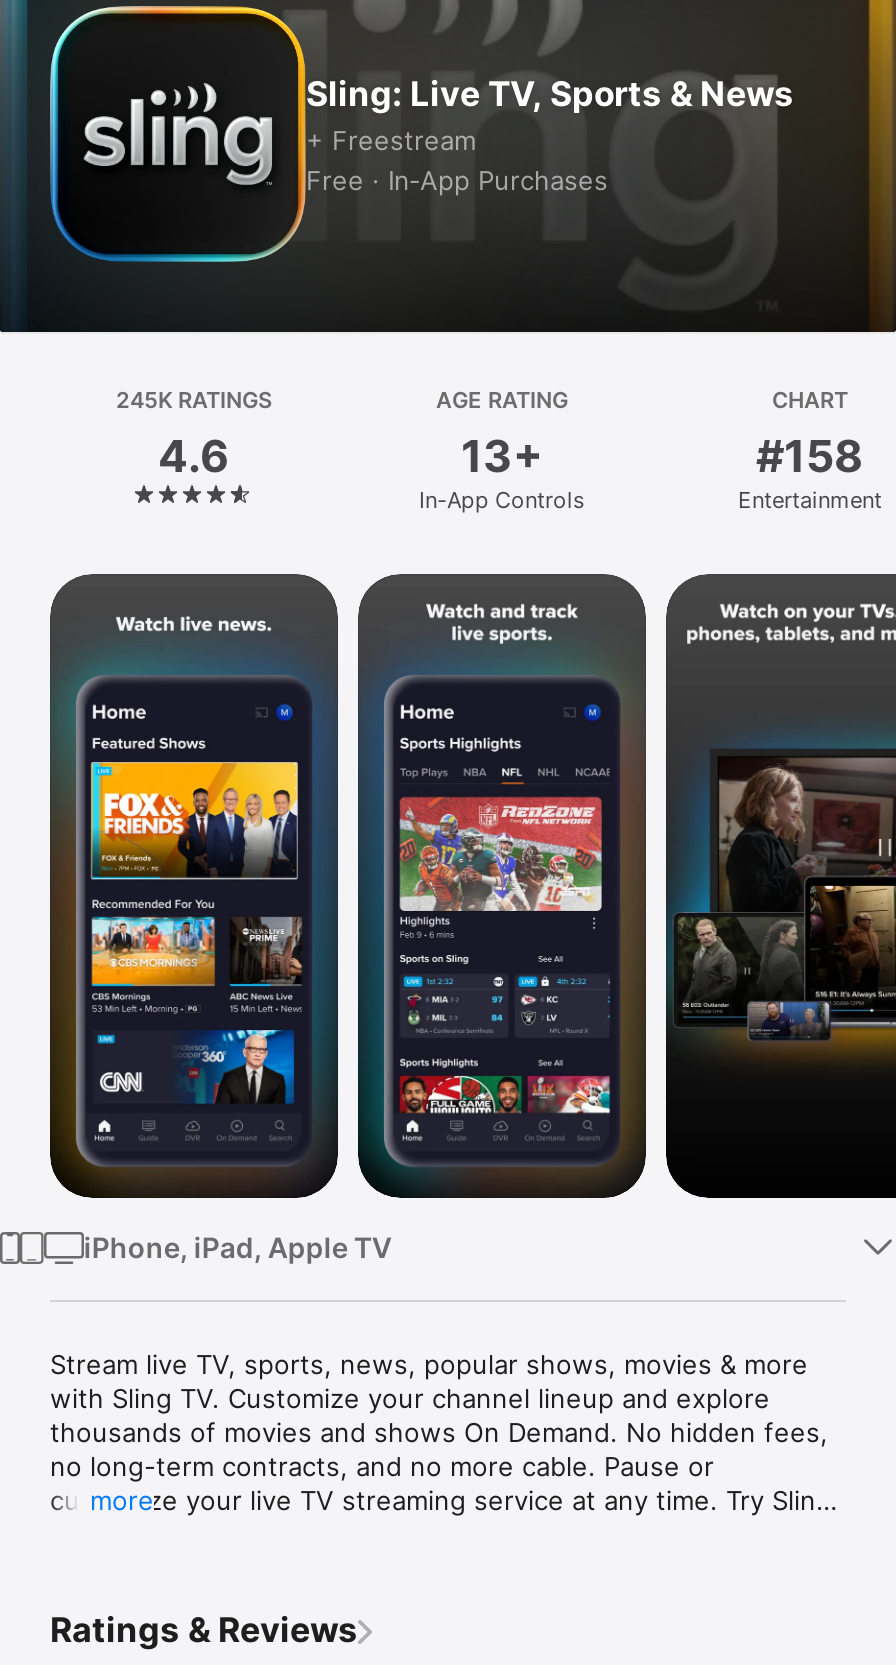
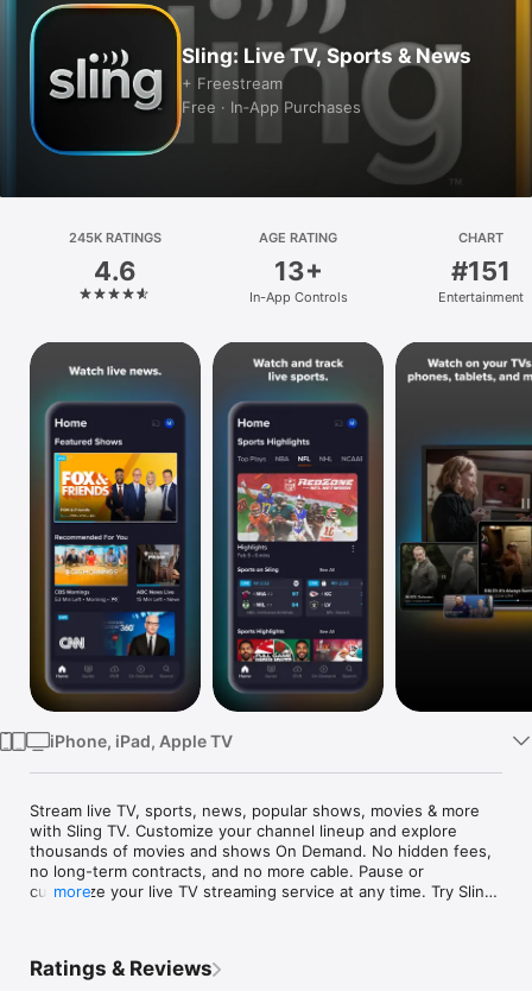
[756,430,864,482] #158 -> [451,255,511,286] #151

